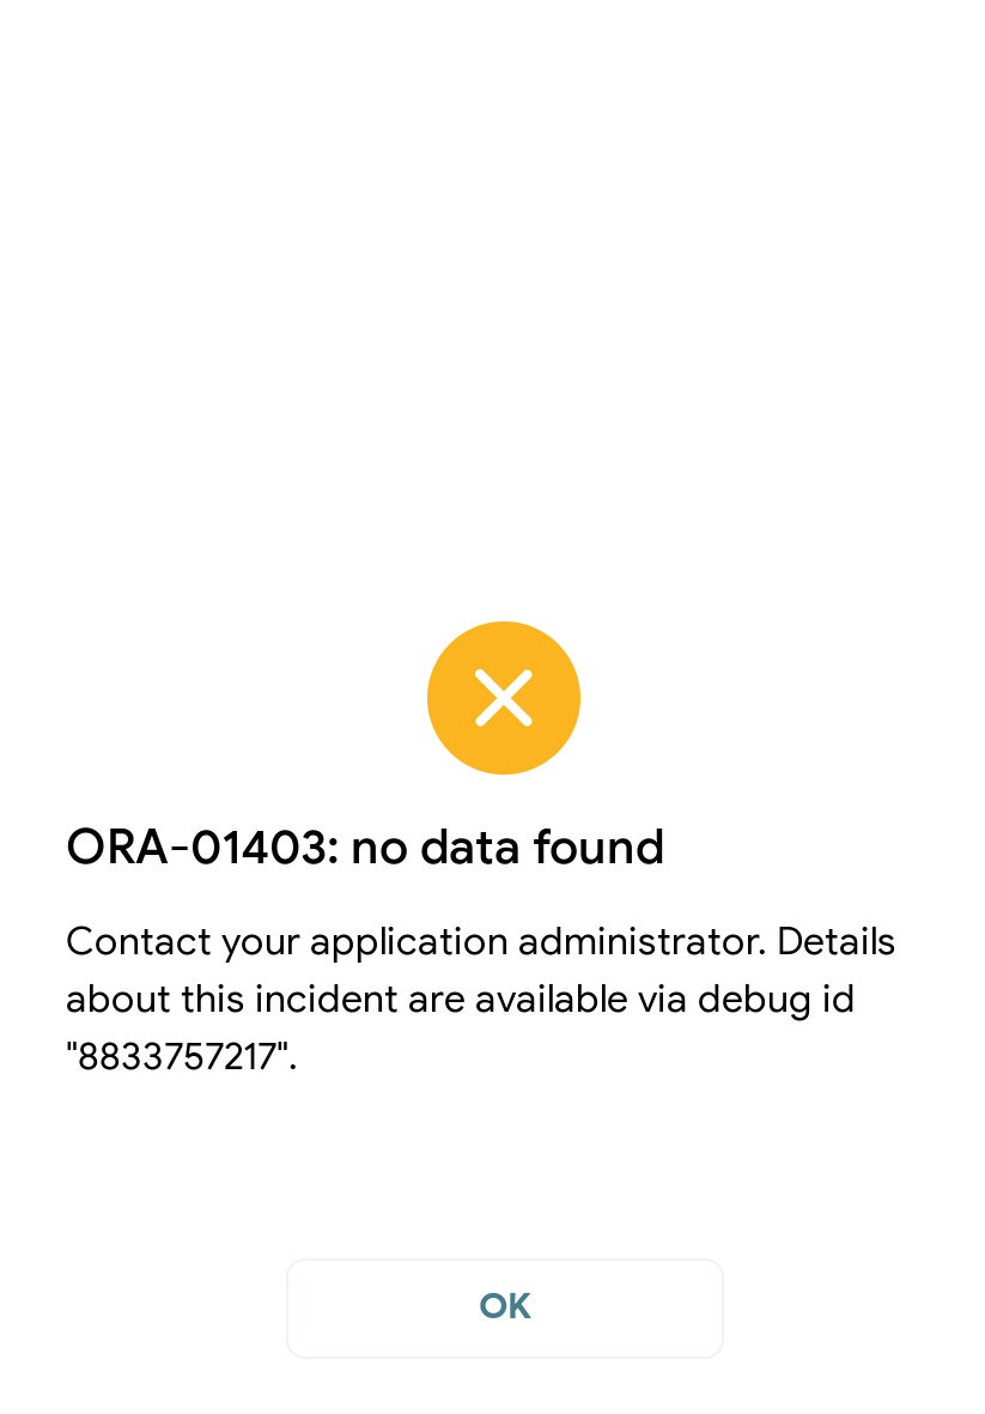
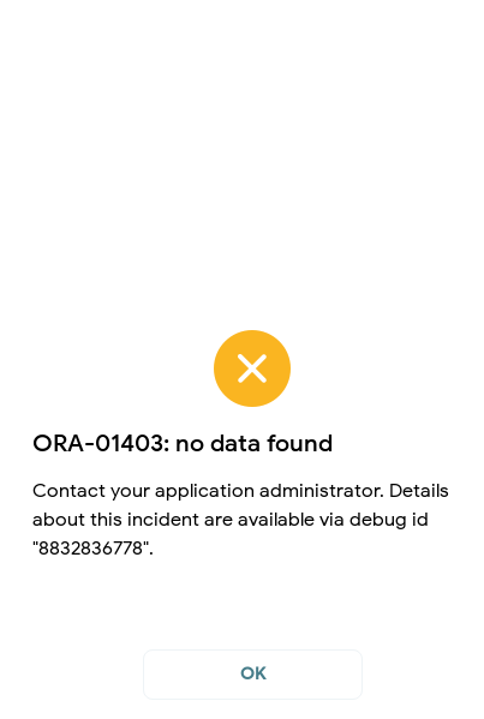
[66,1033,298,1081] "8833757217". -> [32,537,154,561] "8832836778".

